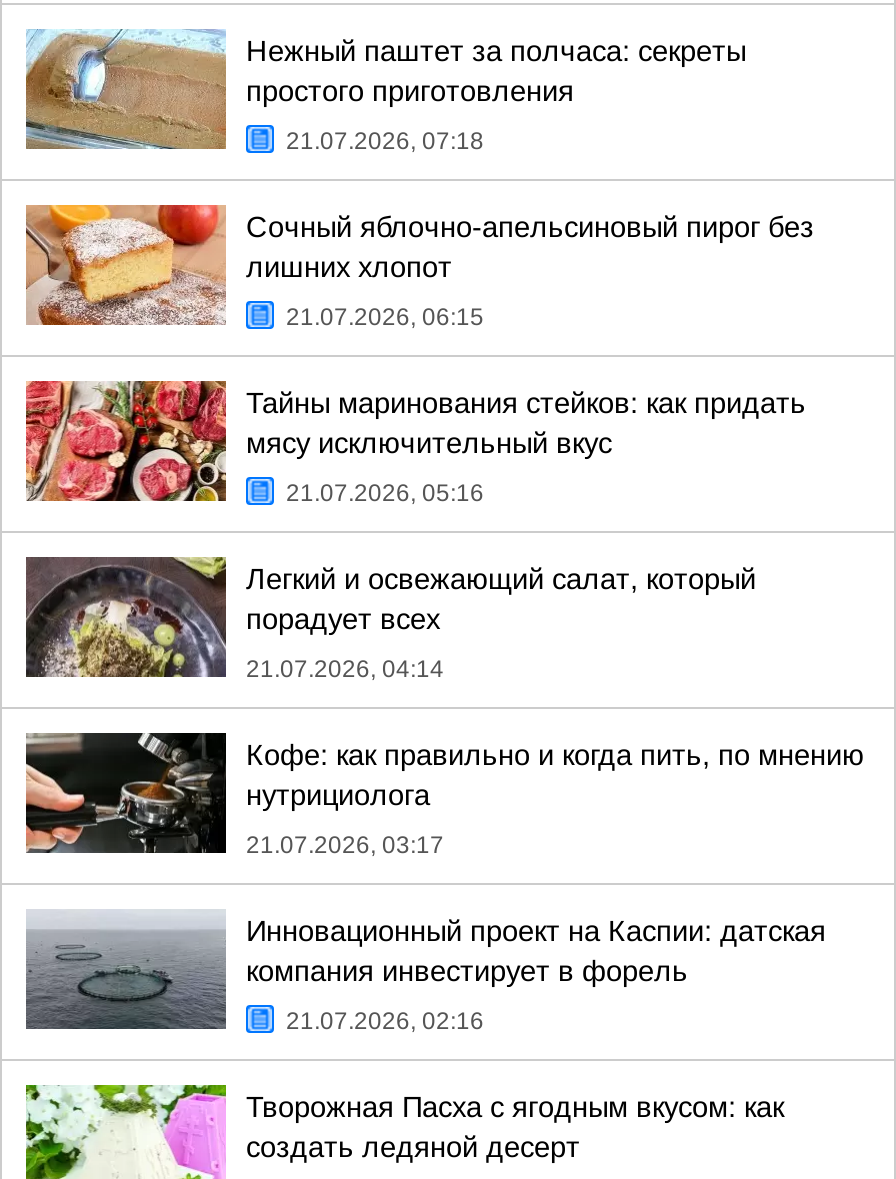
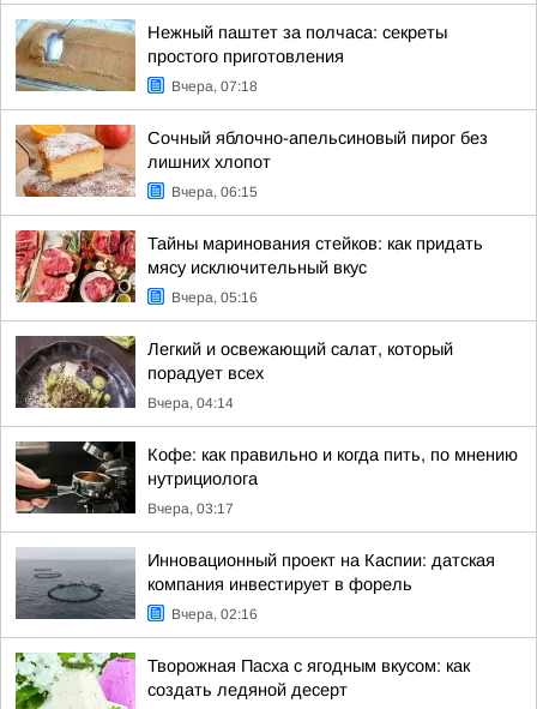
[286,127,484,155] 21.07.2026, 07:18 -> [171,78,258,95] Вчера, 07:18
[286,303,484,331] 21.07.2026, 06:15 -> [171,184,258,200] Вчера, 06:15
[286,479,484,507] 21.07.2026, 05:16 -> [171,289,258,306] Вчера, 05:16
[246,655,444,683] 21.07.2026, 04:14 -> [147,395,234,411] Вчера, 04:14
[246,831,444,859] 21.07.2026, 03:17 -> [147,500,234,517] Вчера, 03:17
[286,1007,484,1035] 21.07.2026, 02:16 -> [171,606,258,623] Вчера, 02:16

